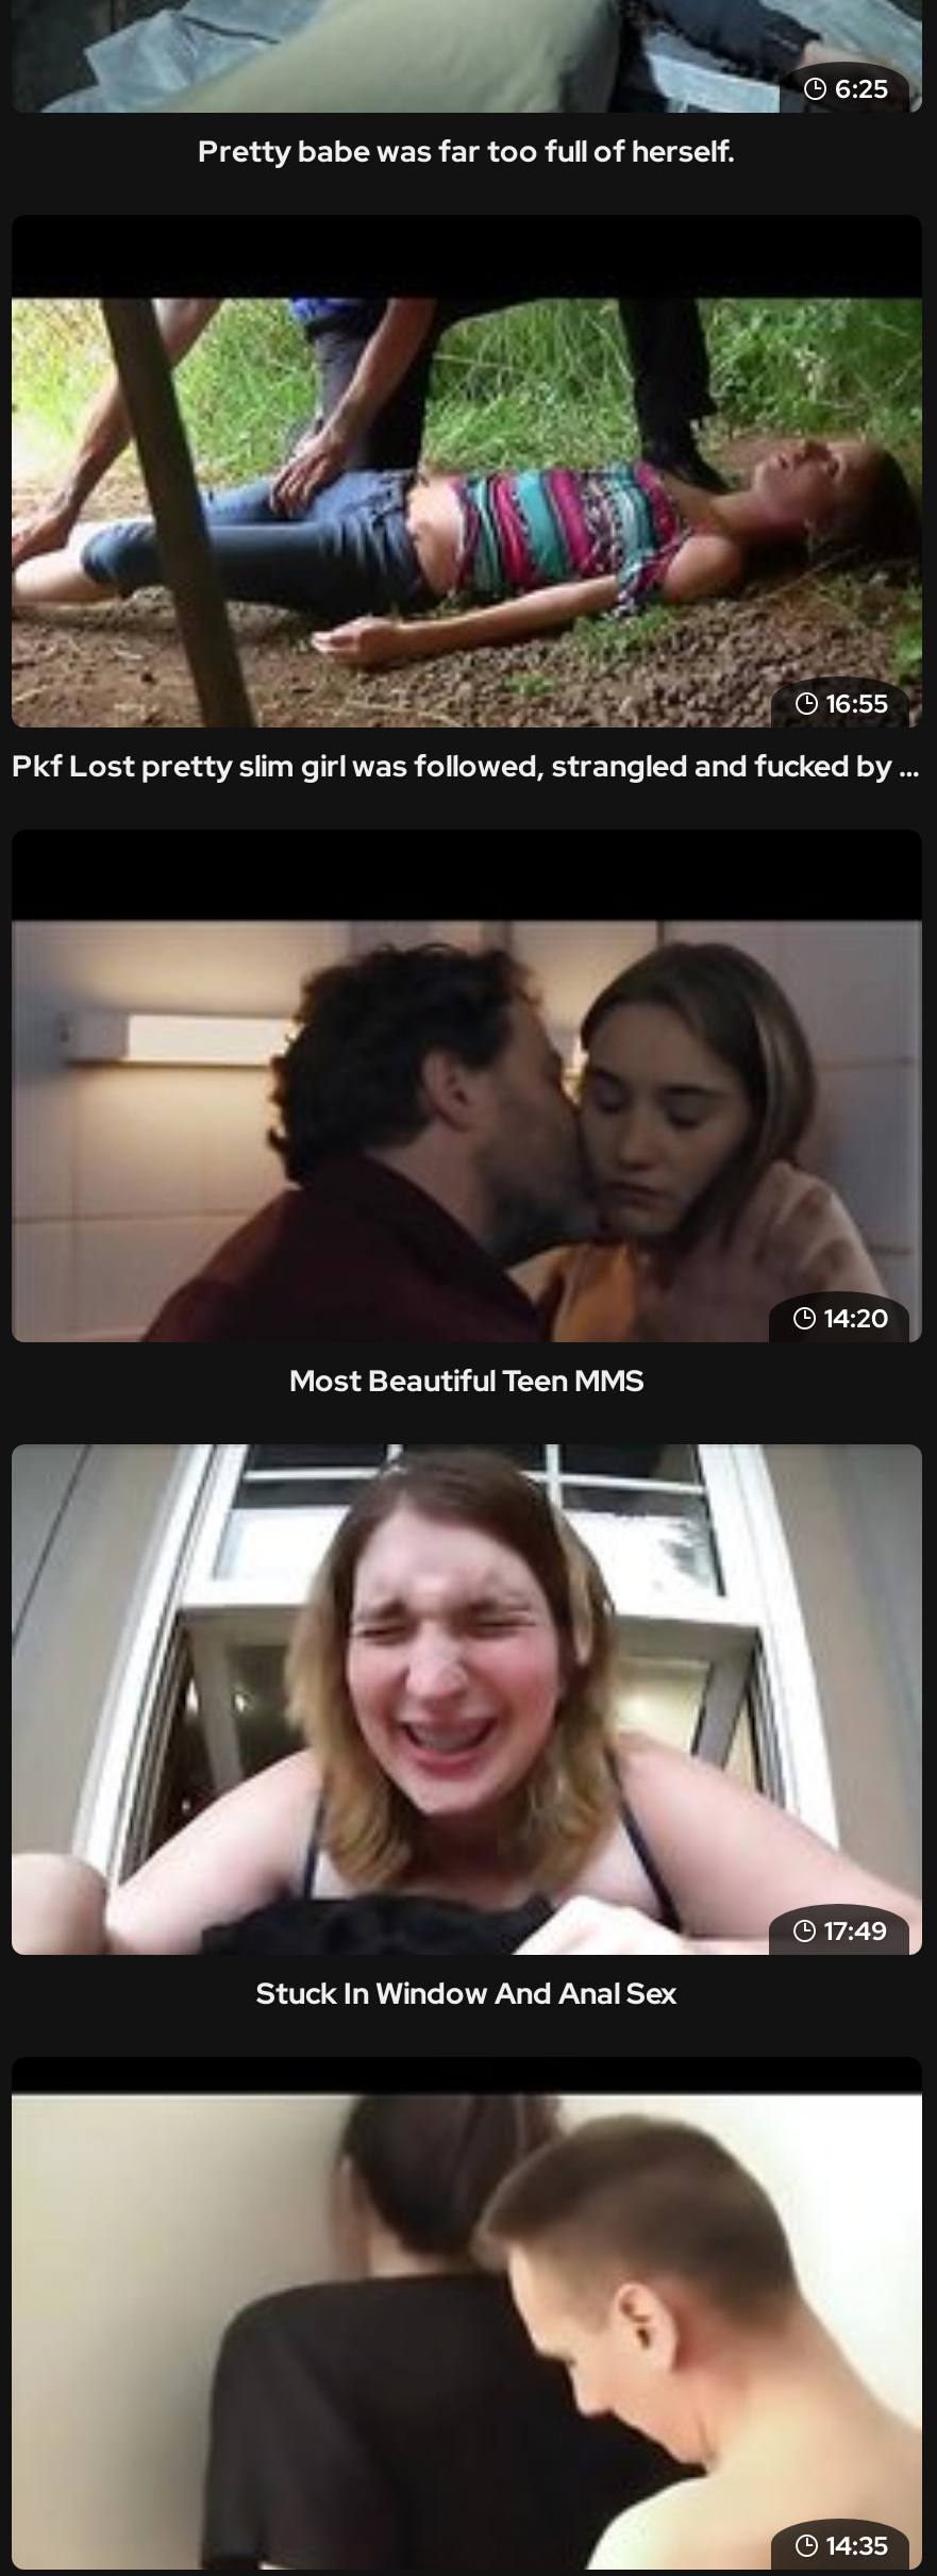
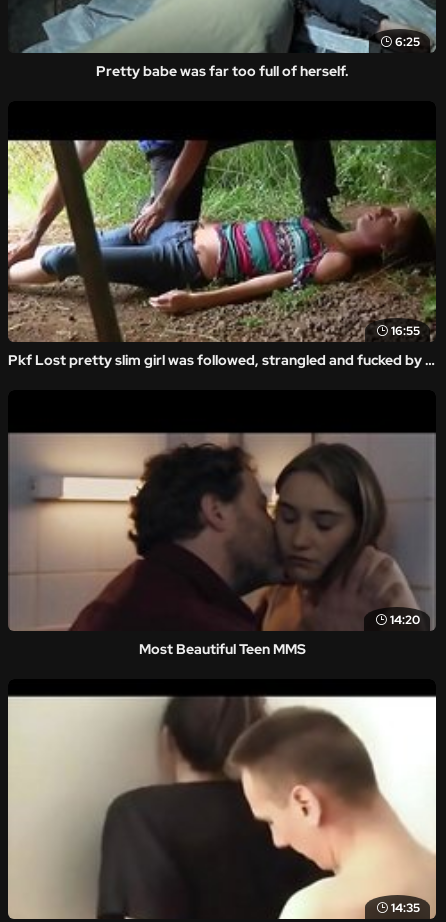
[10,1442,922,2013] [image] | 17:49 | Stuck In Window And Anal Sex -> none

